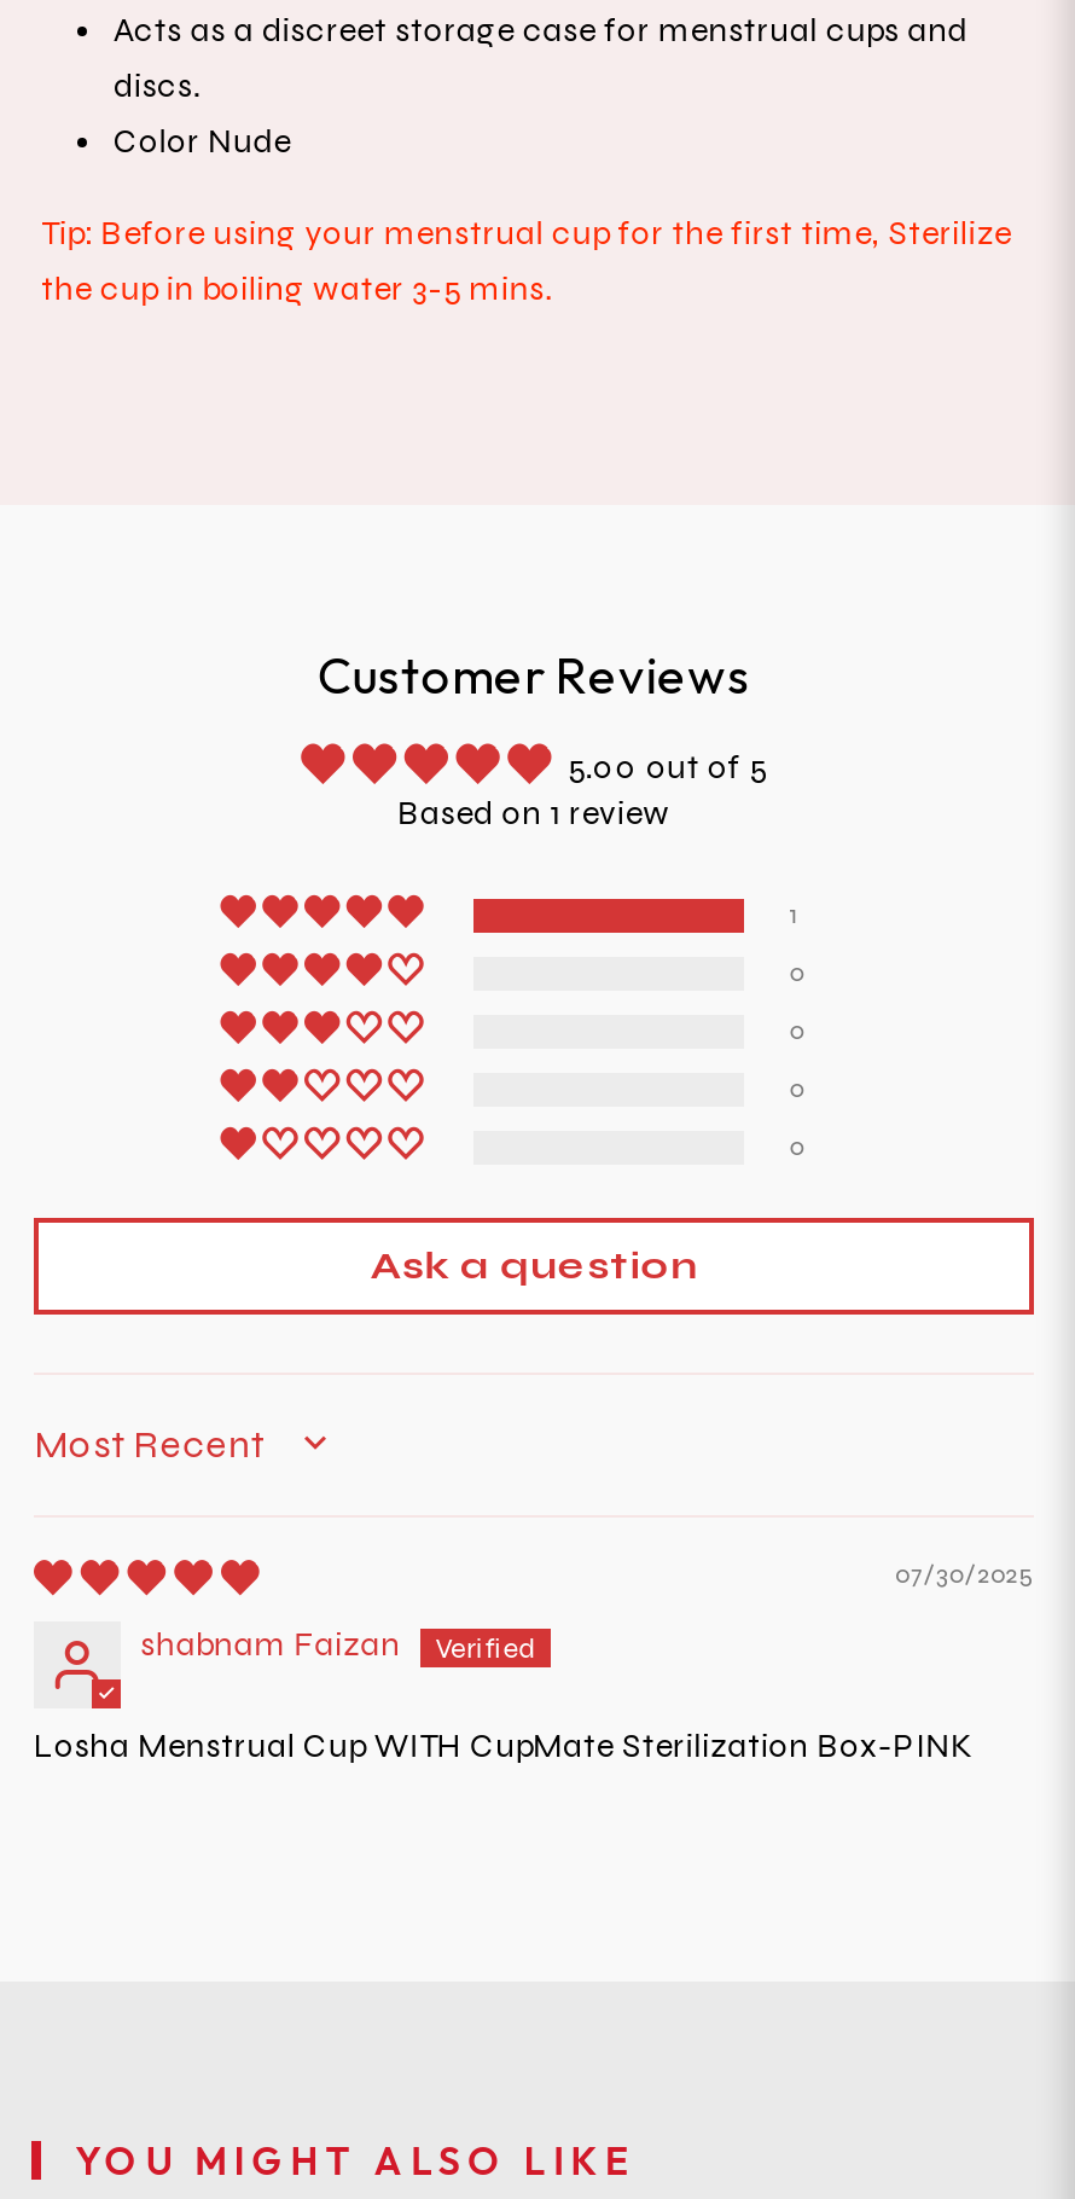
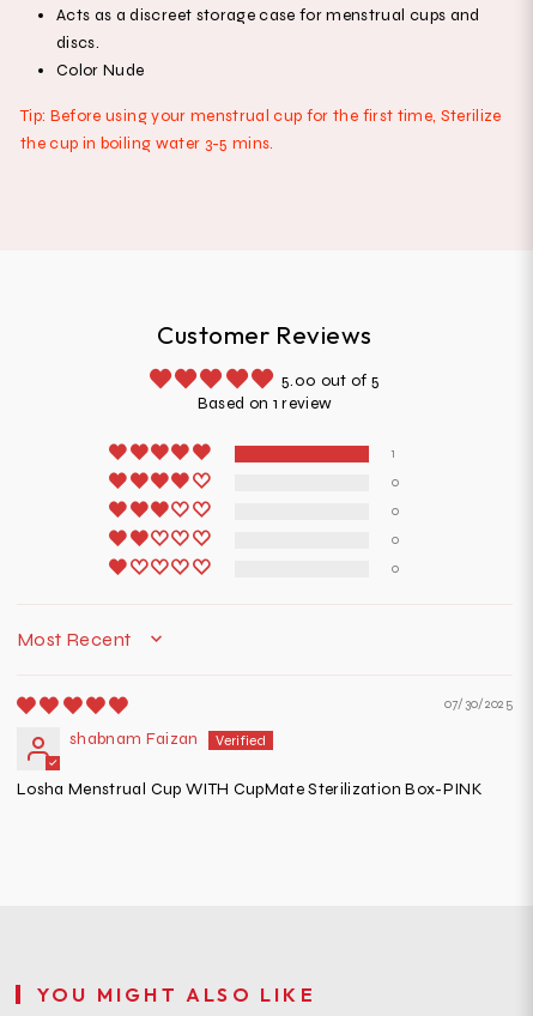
[370,1243,698,1289] Ask a question -> none

